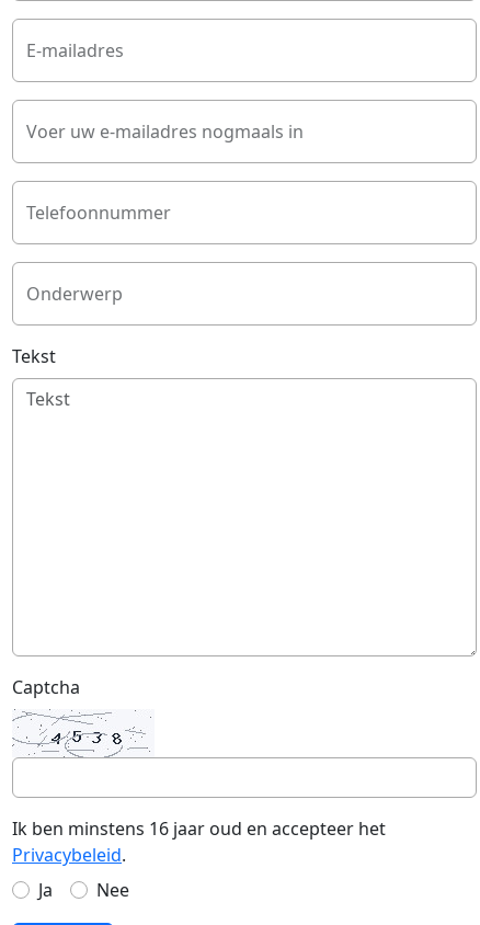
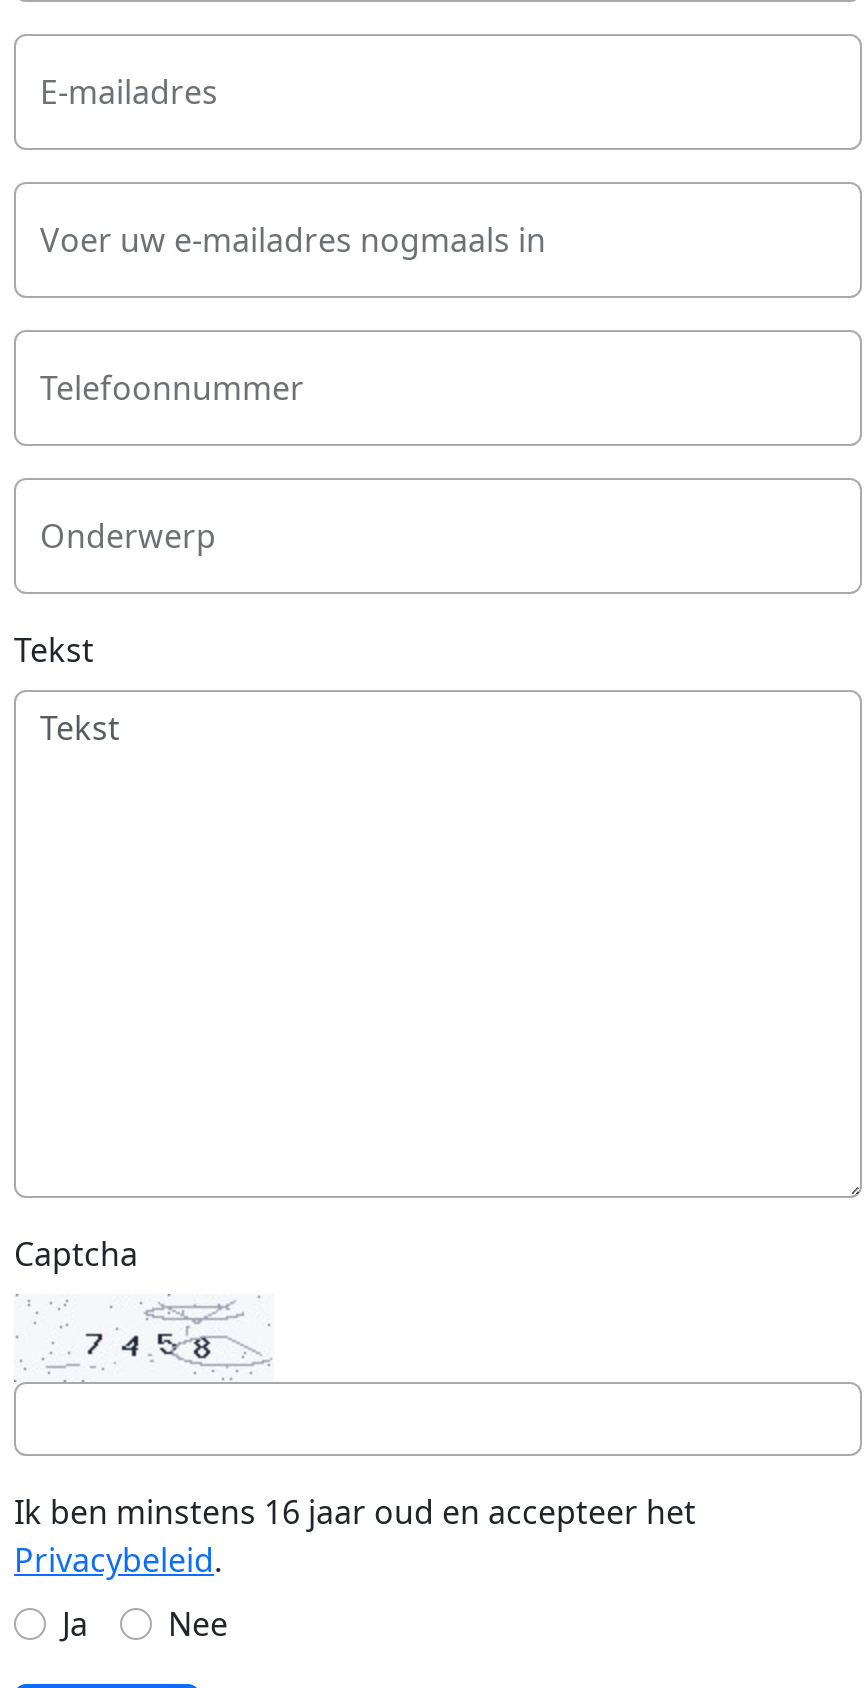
[12,709,152,758] [image] -> [14,1294,272,1382] [image]

